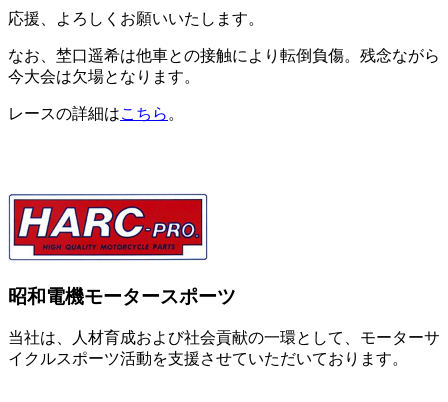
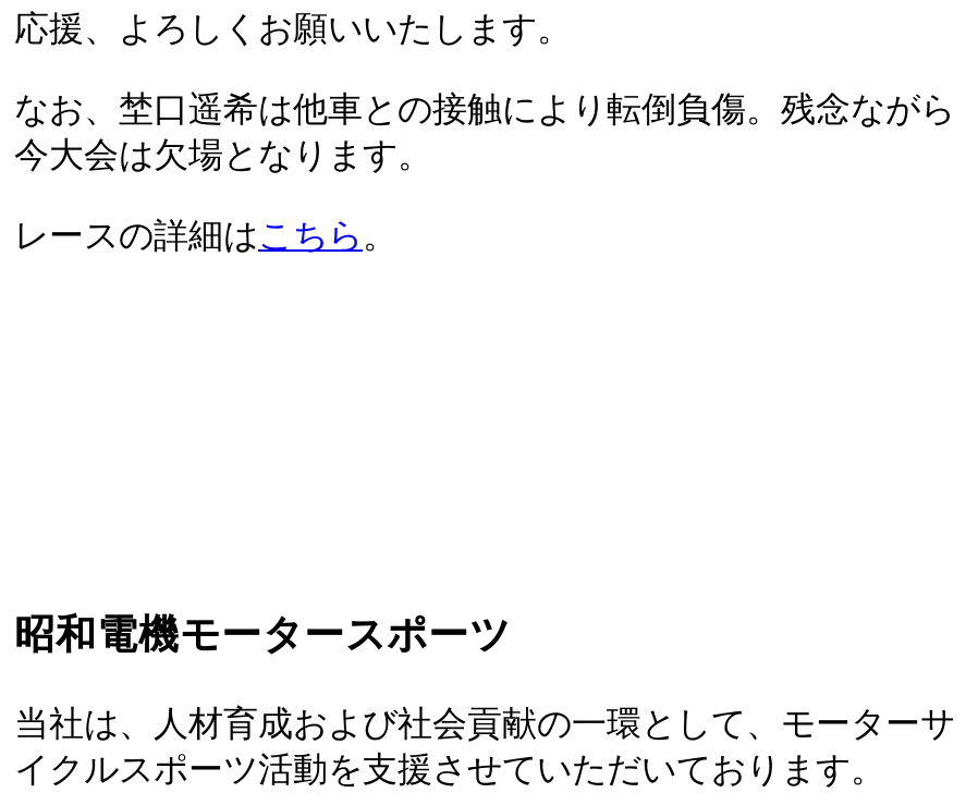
[8,193,208,261] [image] -> none

